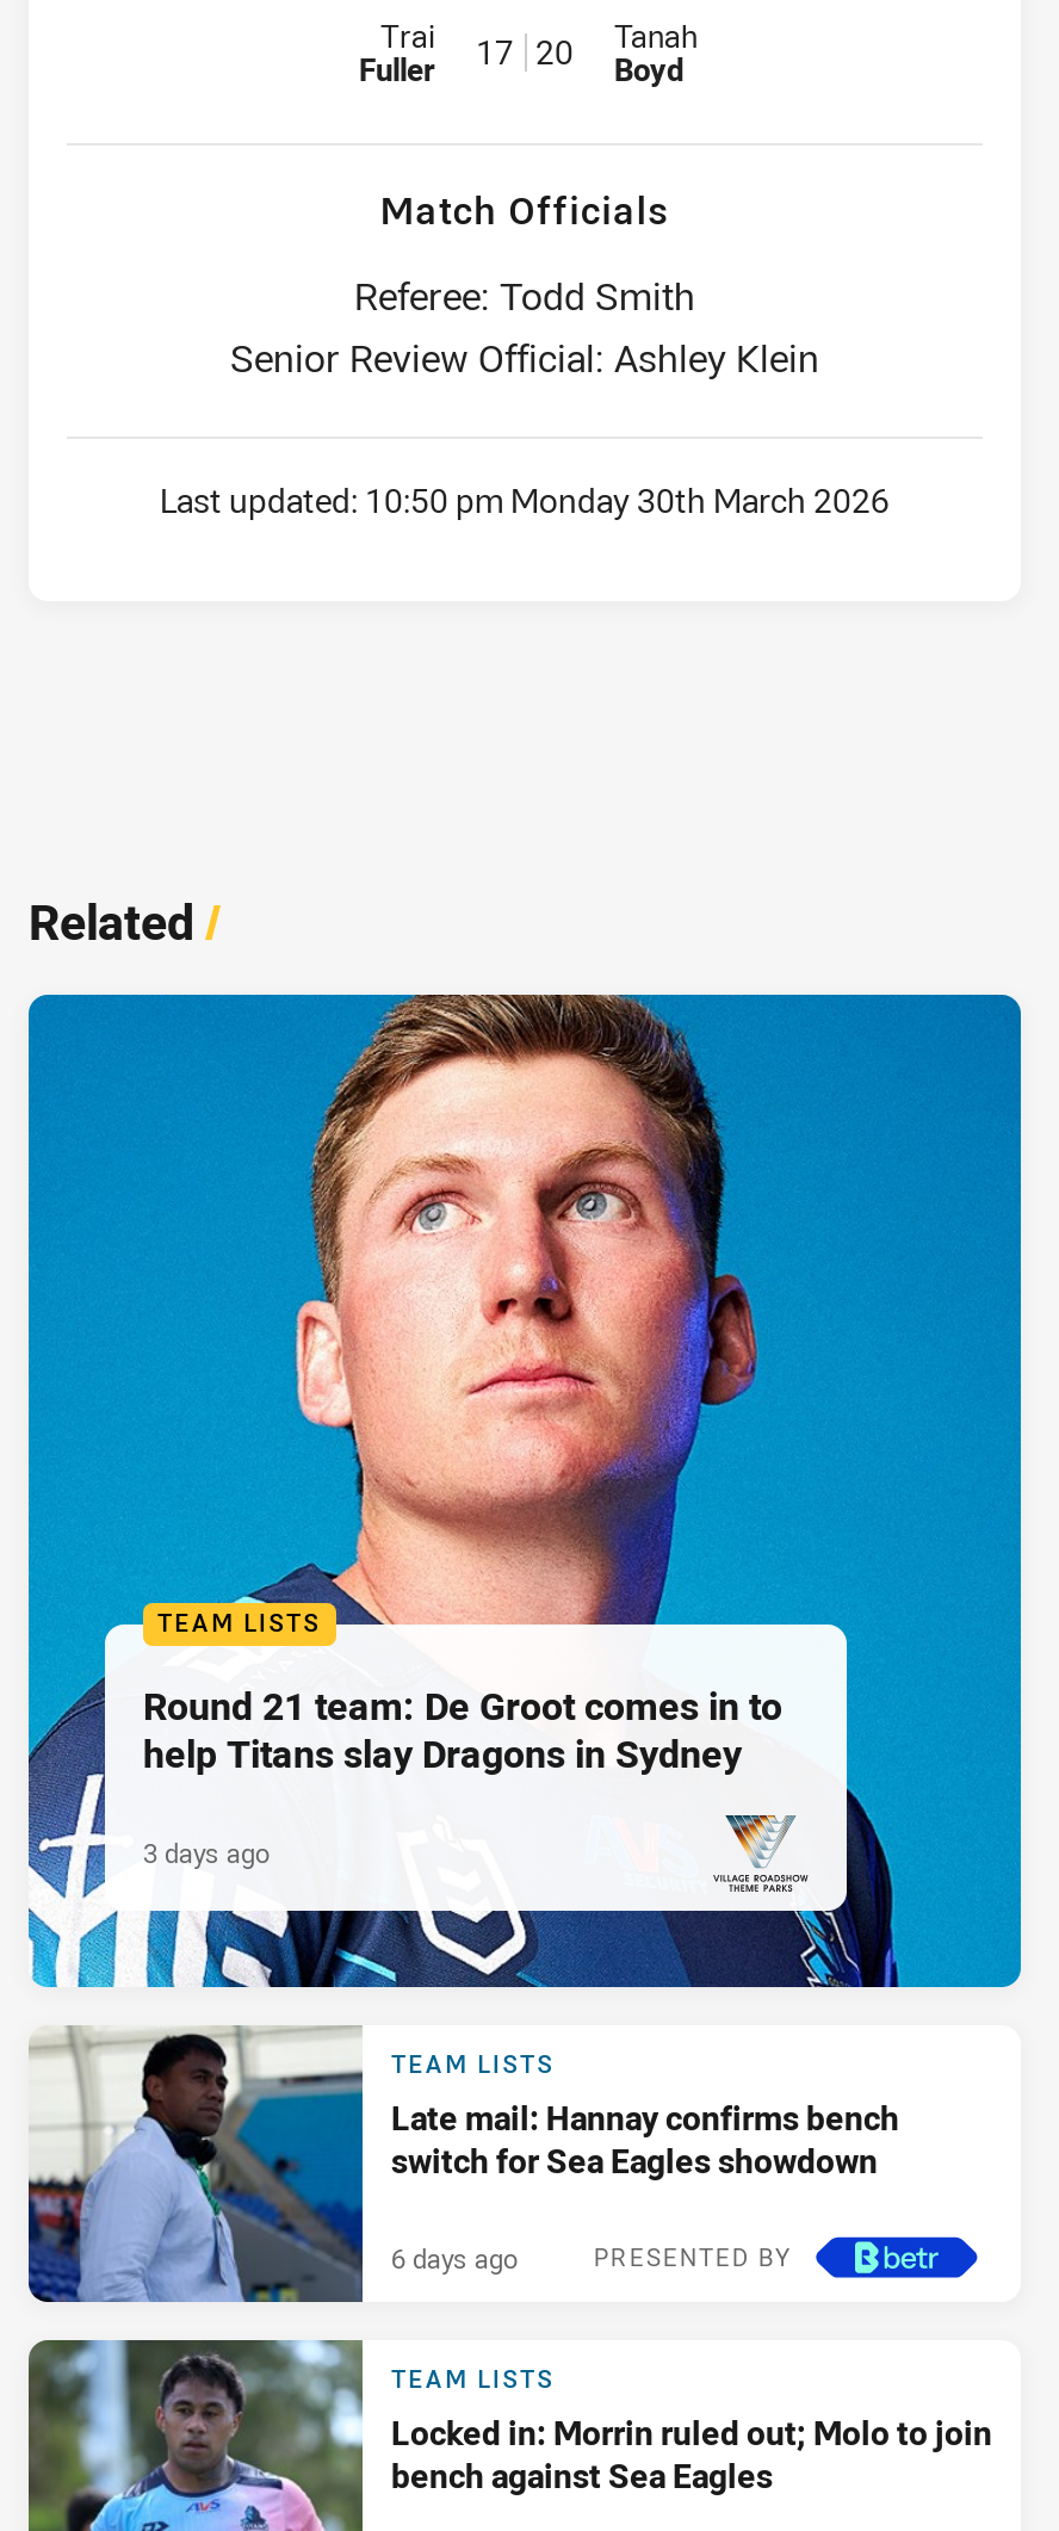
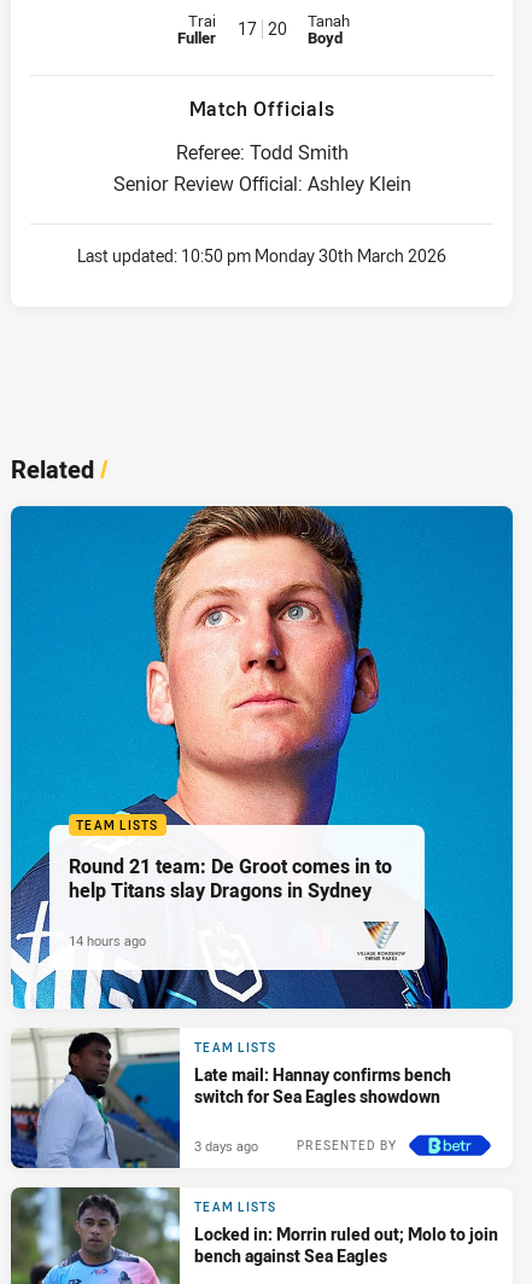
[143,1834,270,1870] 3 days ago -> [69,931,146,949] 14 hours ago
[391,2239,518,2275] 6 days ago -> [194,1136,258,1154] 3 days ago

